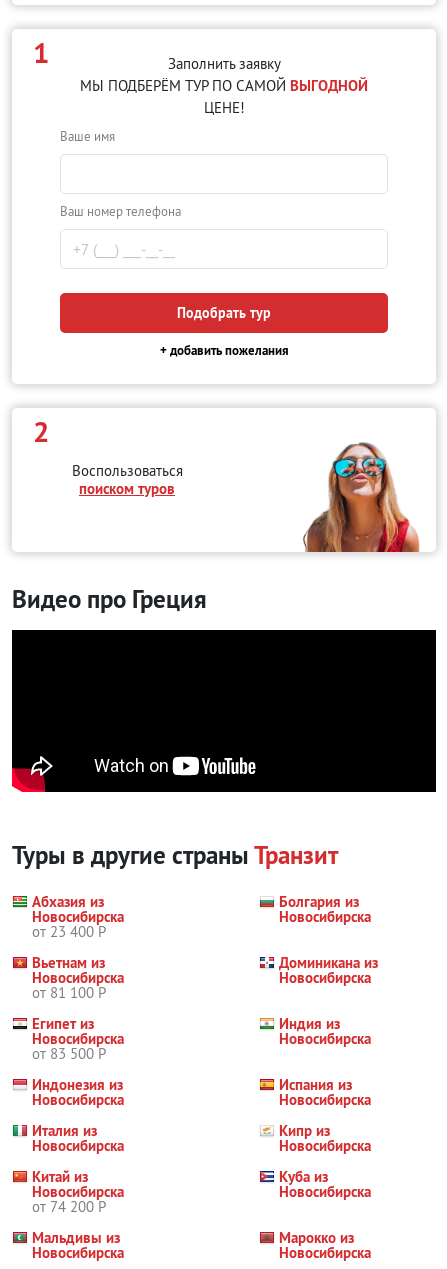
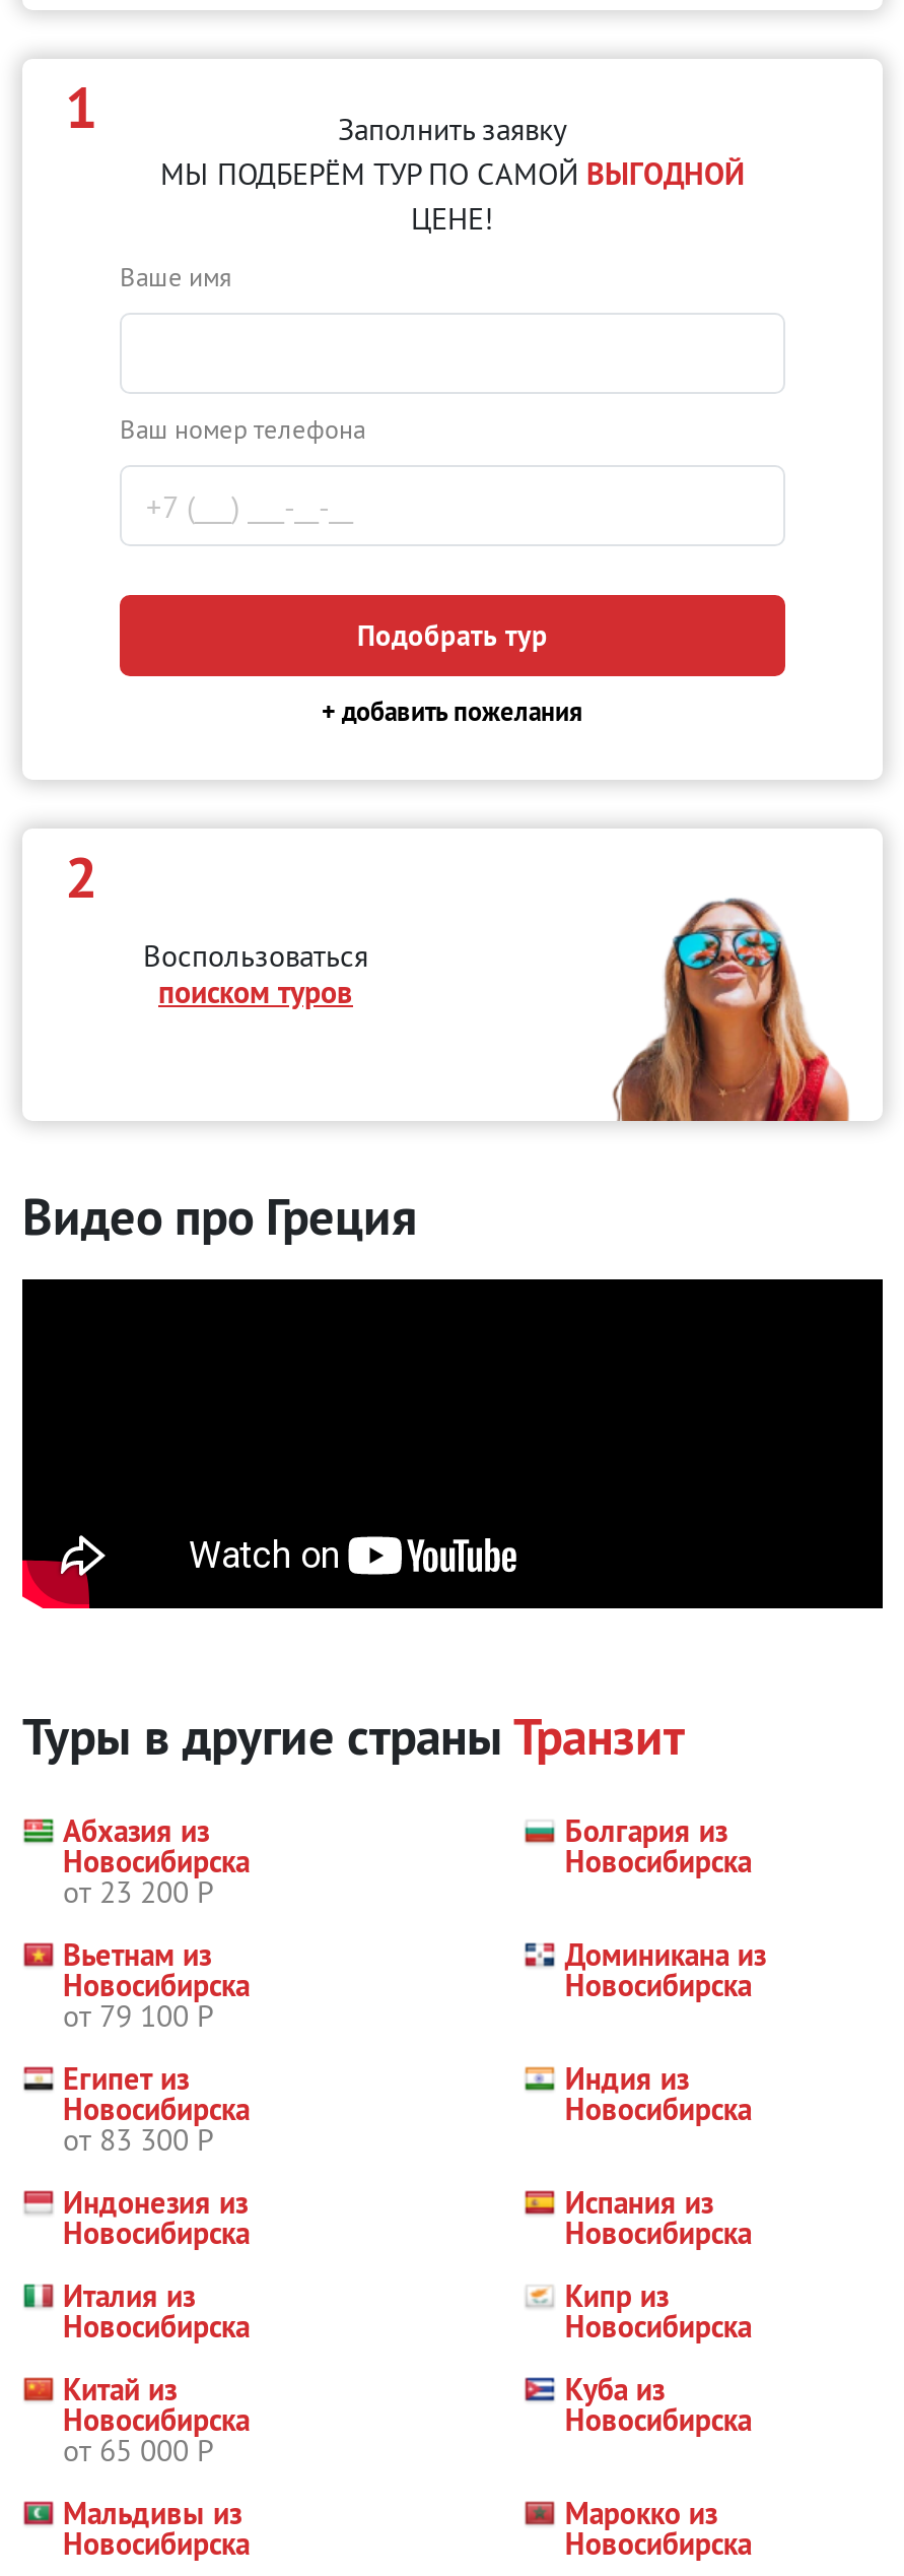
[32,922,106,941] от 23 400 Р -> [63,1873,213,1911] от 23 200 Р
[32,983,106,1002] от 81 100 Р -> [63,1997,213,2035] от 79 100 Р
[32,1044,106,1063] от 83 500 Р -> [63,2121,213,2159] от 83 300 Р
[32,1197,106,1216] от 74 200 Р -> [63,2431,213,2470] от 65 000 Р

